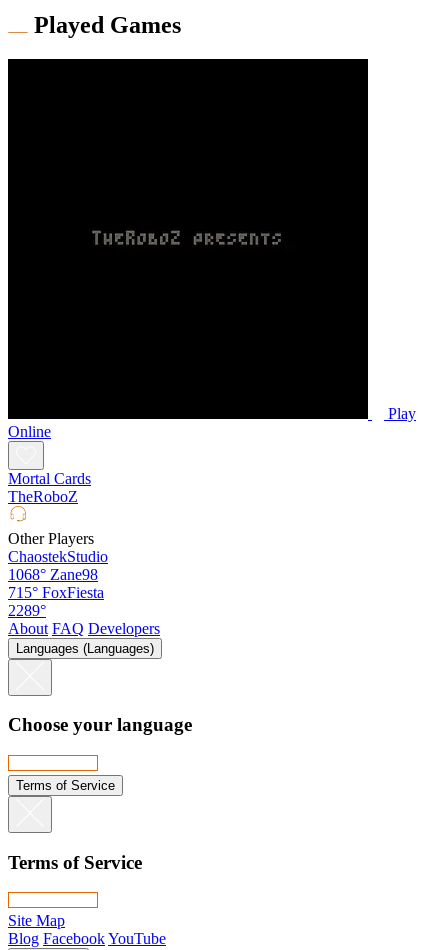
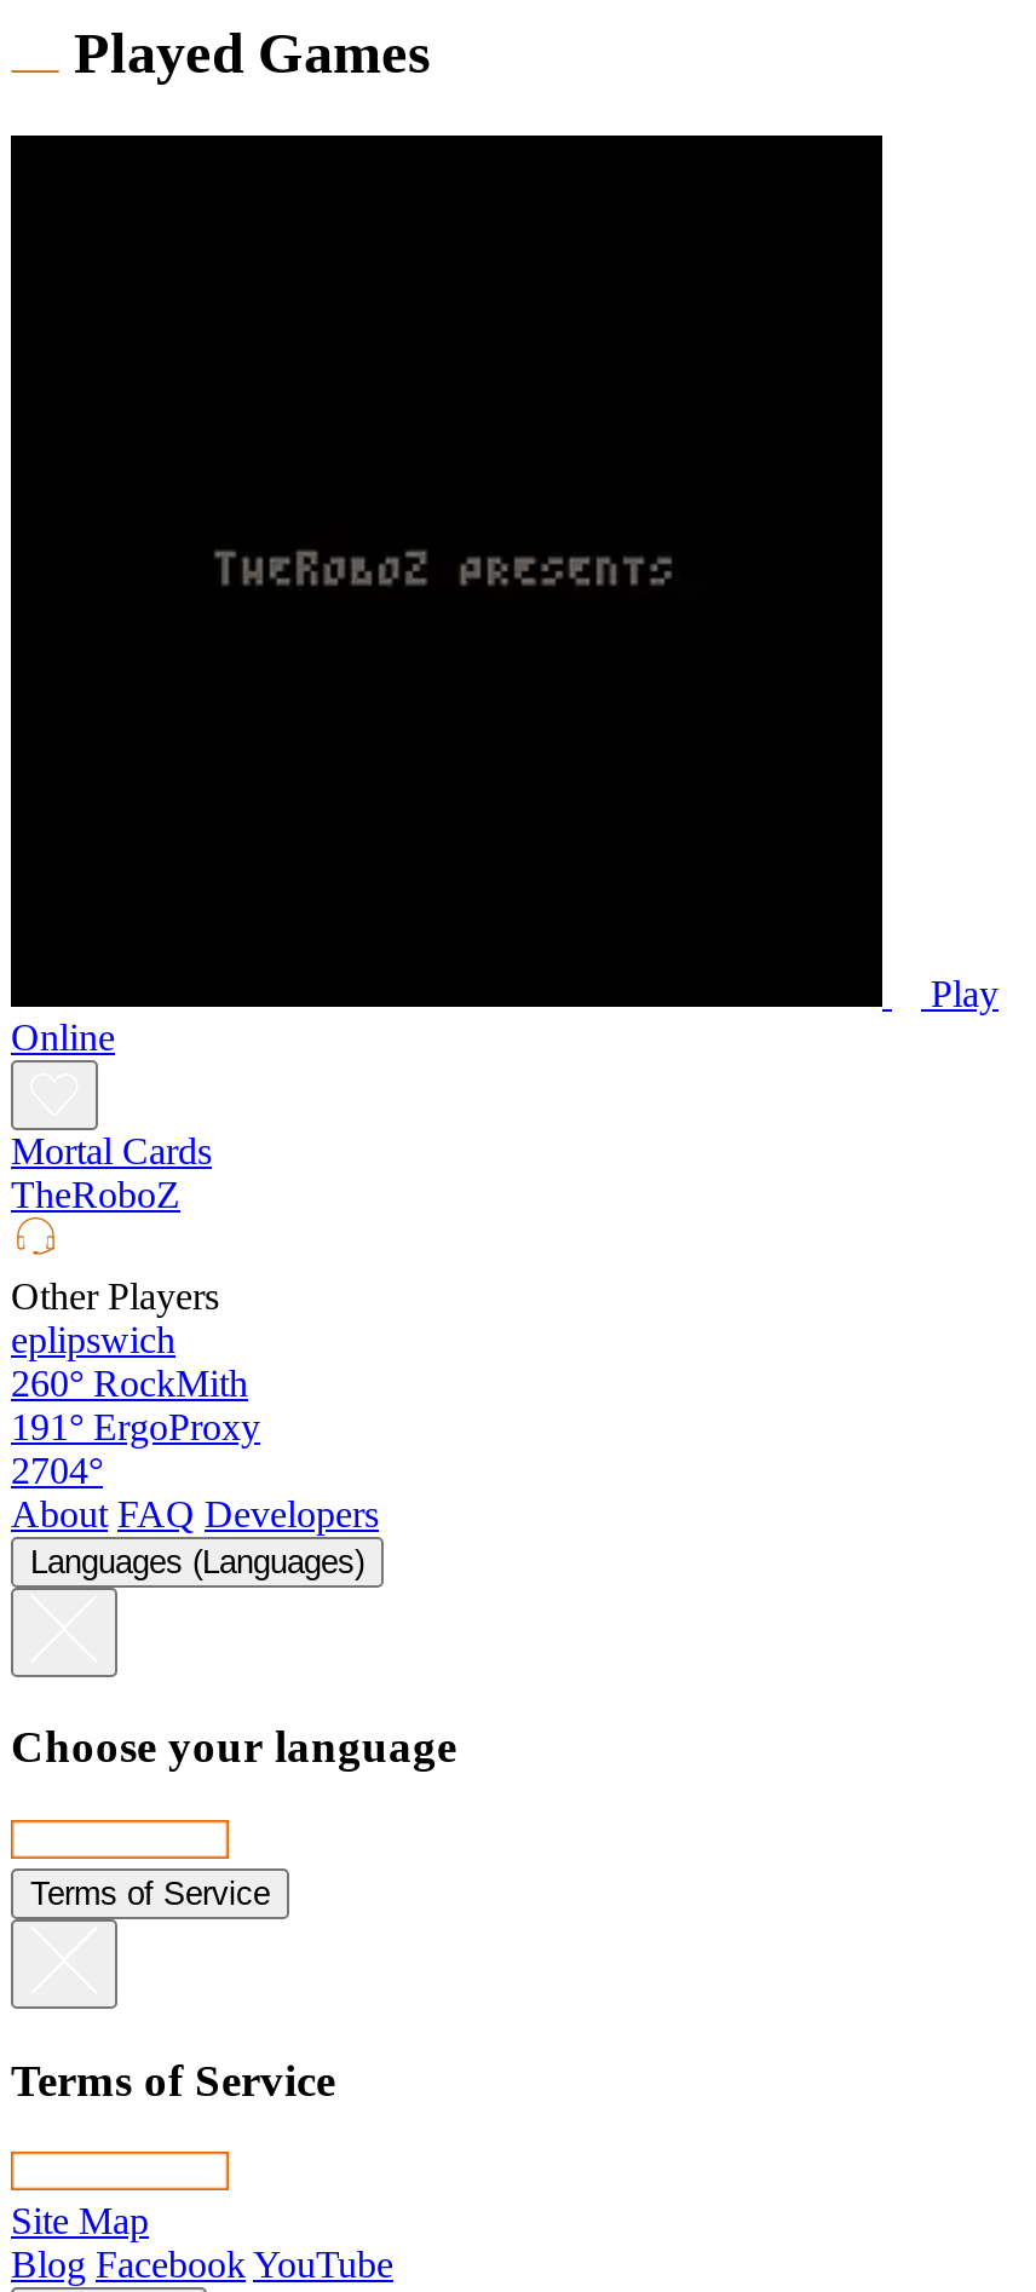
[8,548,108,619] ChaostekStudio | 1068° Zane98 | 715° FoxFiesta | 2289° -> [11,1318,260,1490] eplipswich | 260° RockMith | 191° ErgoProxy | 2704°

